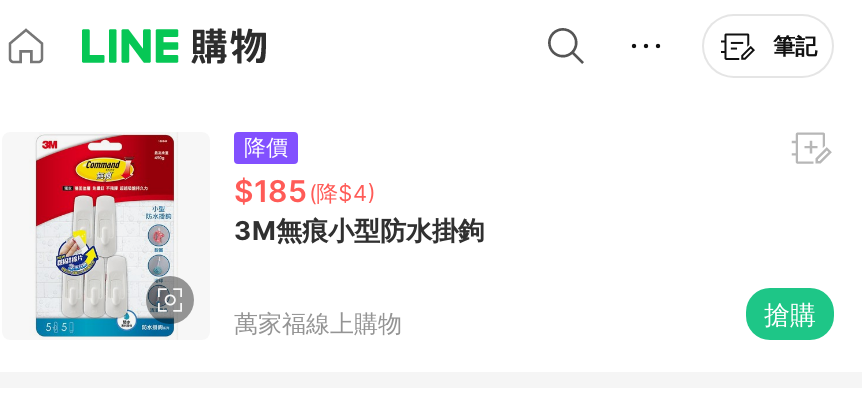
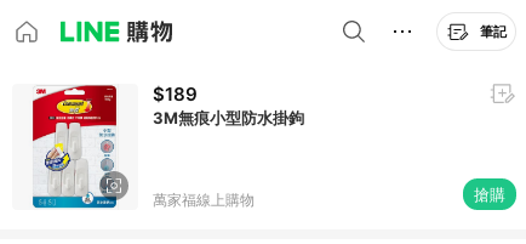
[234,133,375,210] 降價 | $185 (降$4) -> [153,83,198,106] $189
moved [234,214,484,246] -> [153,108,304,127]: 3M無痕小型防水掛鉤

